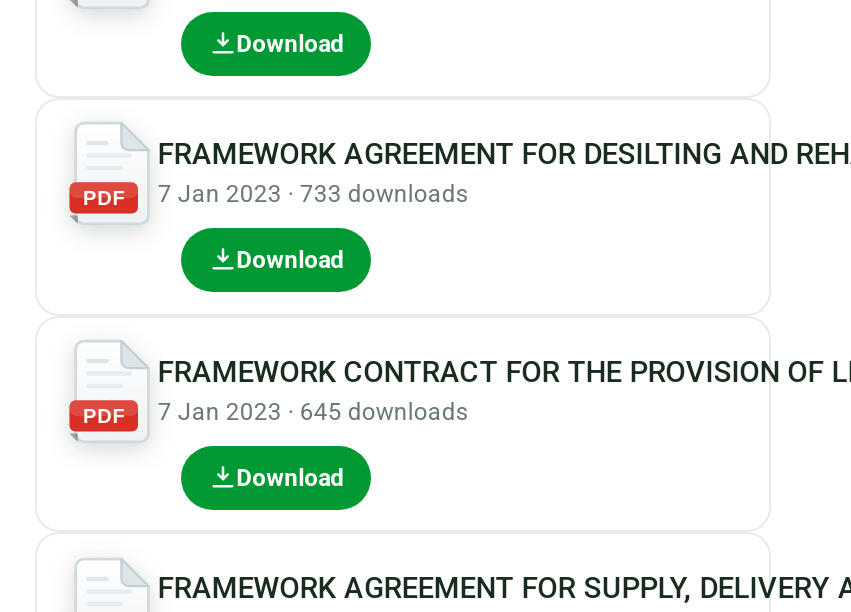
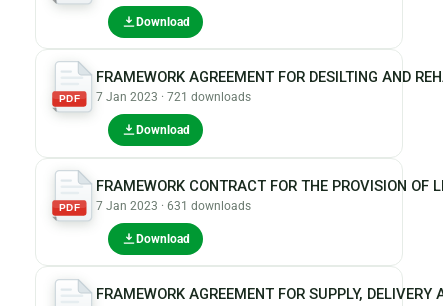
[158,180,468,208] 7 Jan 2023 · 733 downloads -> [96,90,251,104] 7 Jan 2023 · 721 downloads
[158,397,468,425] 7 Jan 2023 · 645 downloads -> [96,199,251,213] 7 Jan 2023 · 631 downloads

